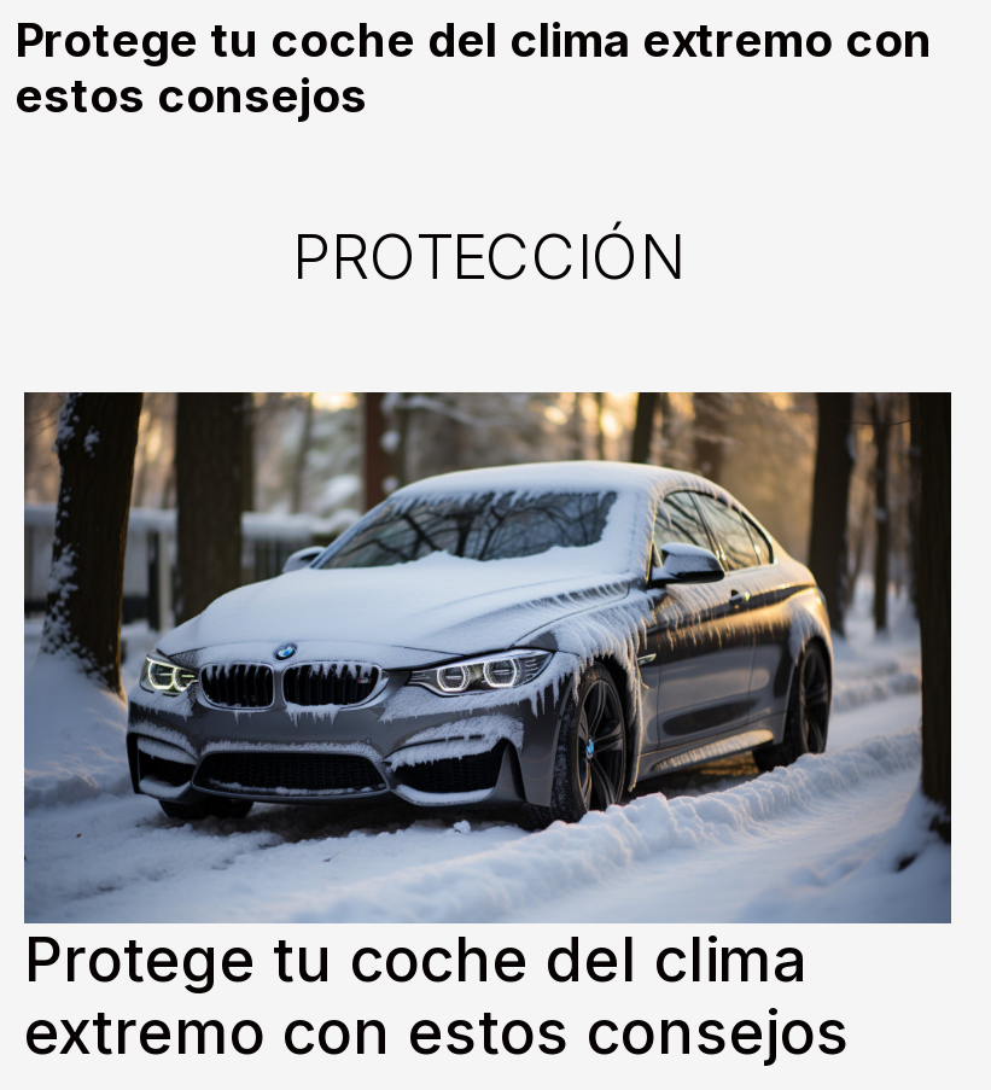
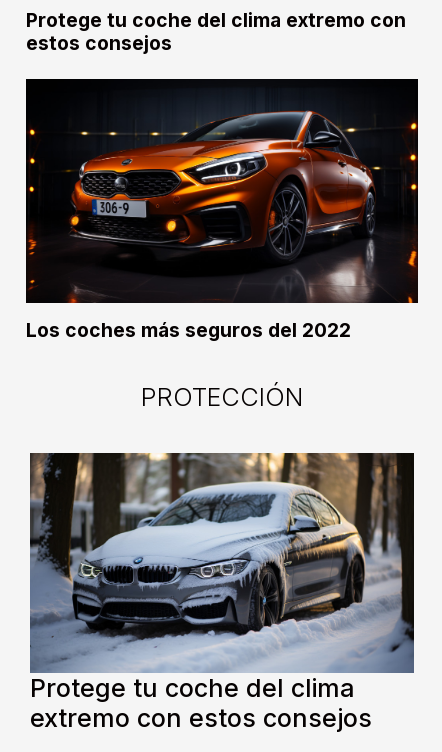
none -> [25,78,419,342] [image] | Los coches más seguros del 2022

